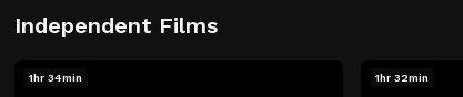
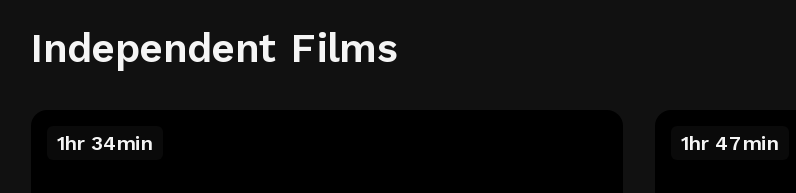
[375,71,429,83] 1hr 32min -> [681,131,779,153] 1hr 47min

